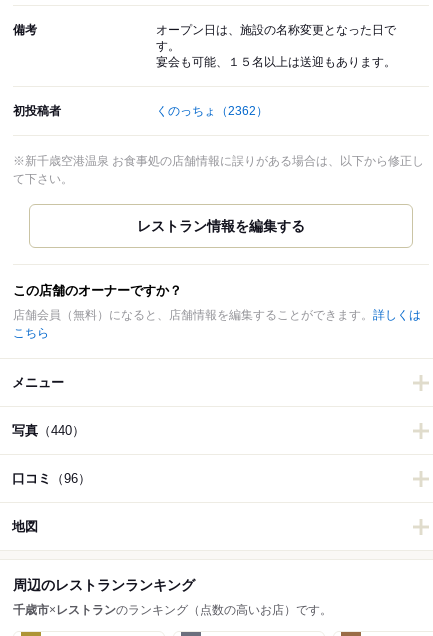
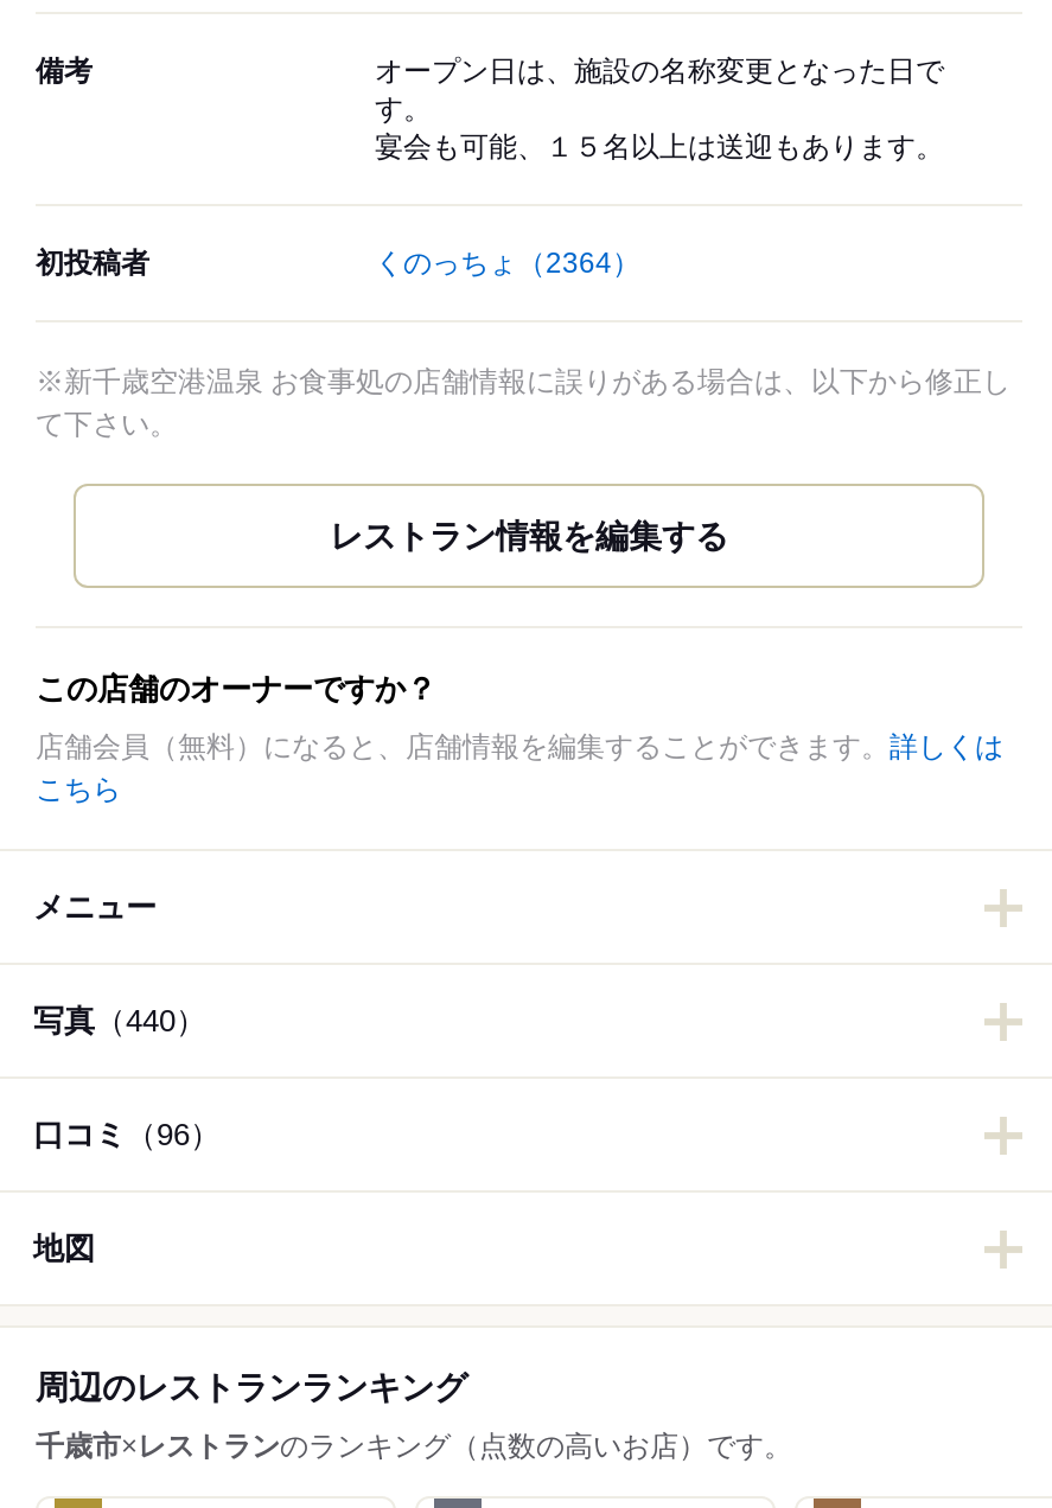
[156,104,268,118] くのっちょ（2362） -> [375,247,640,280] くのっちょ（2364）

